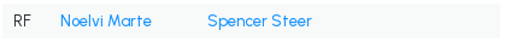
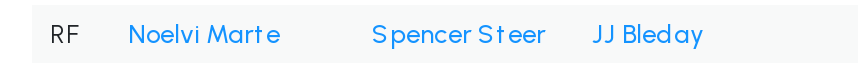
none -> [592,19,704,49] JJ Bleday

